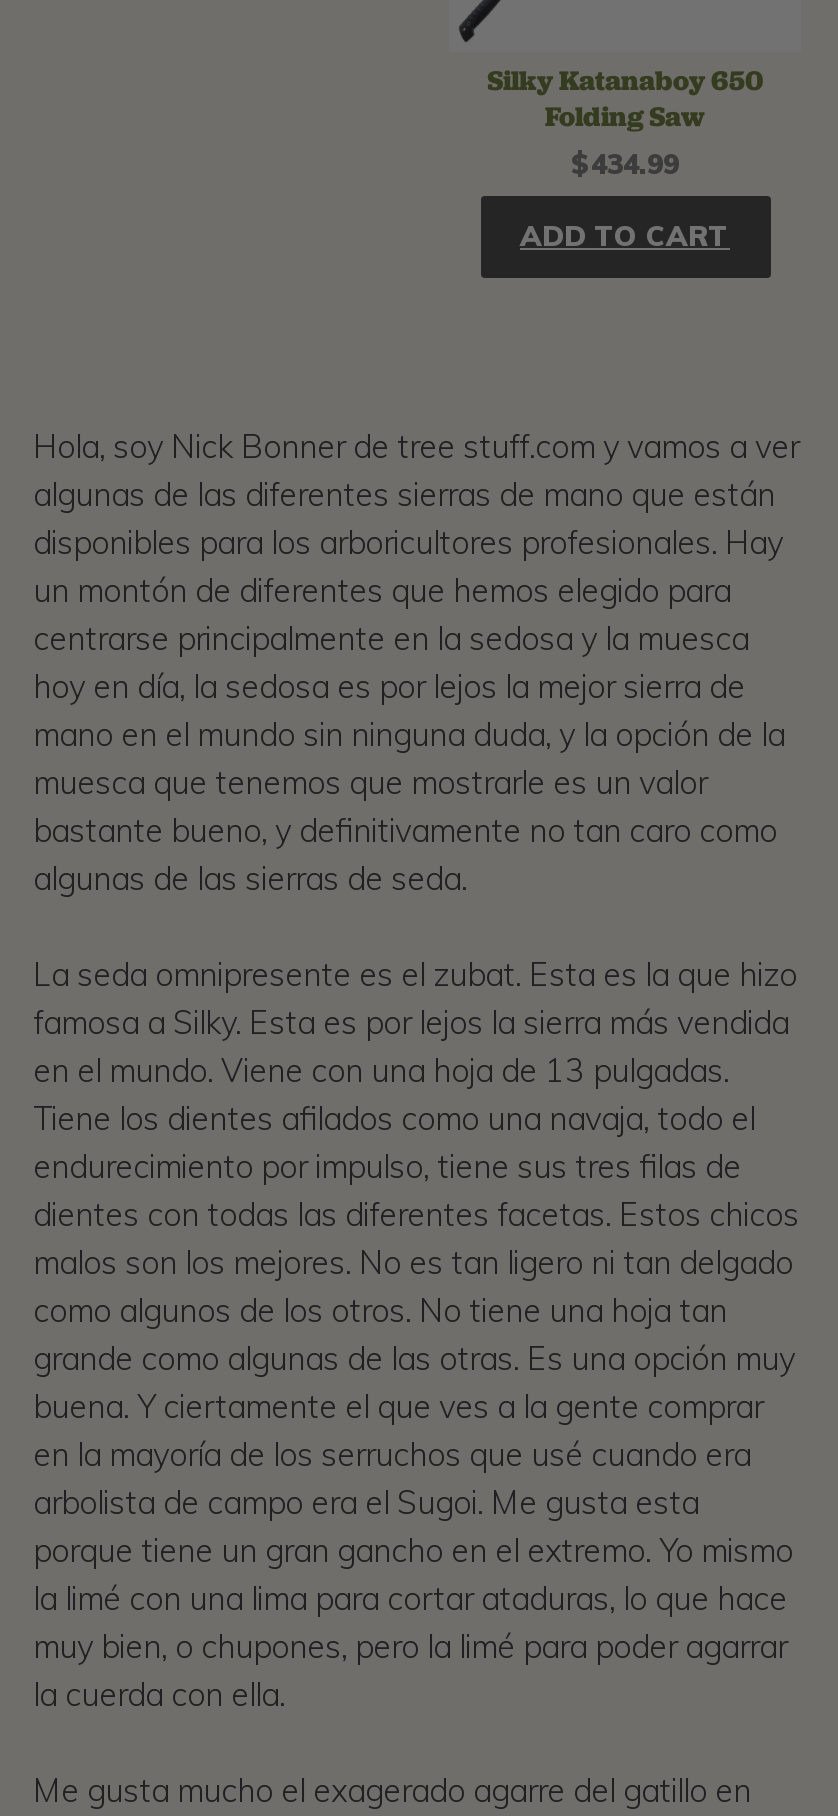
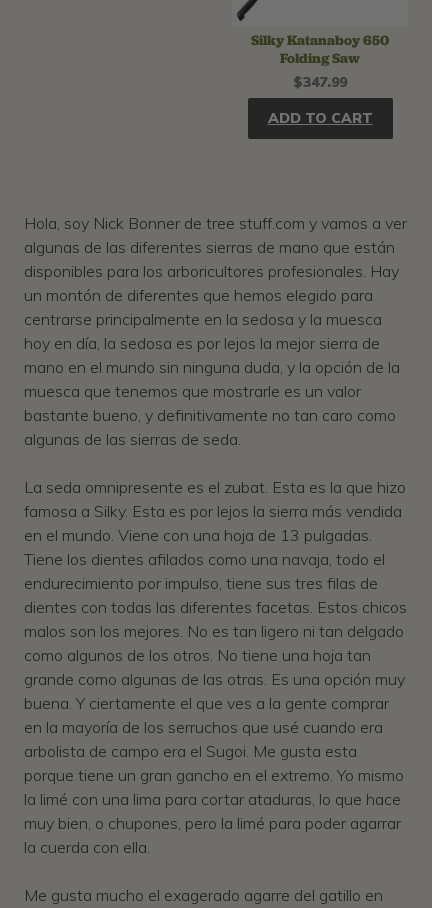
[571,146,679,182] $434.99 -> [293,73,347,91] $347.99

